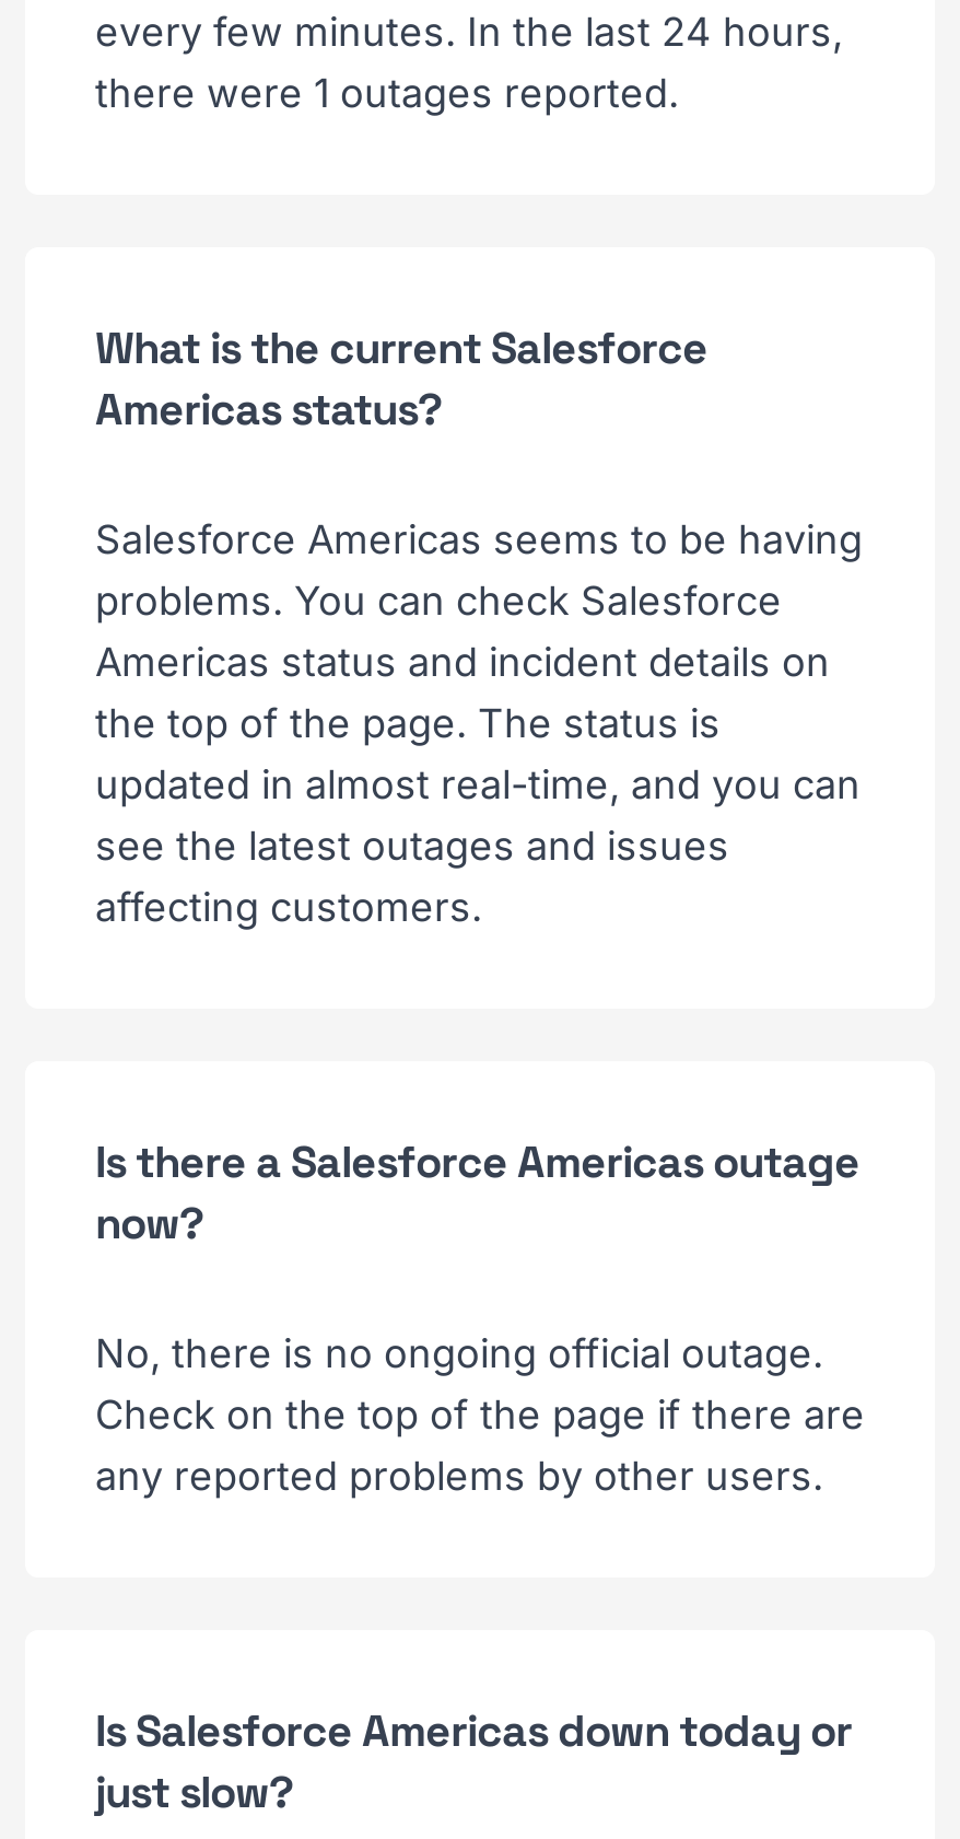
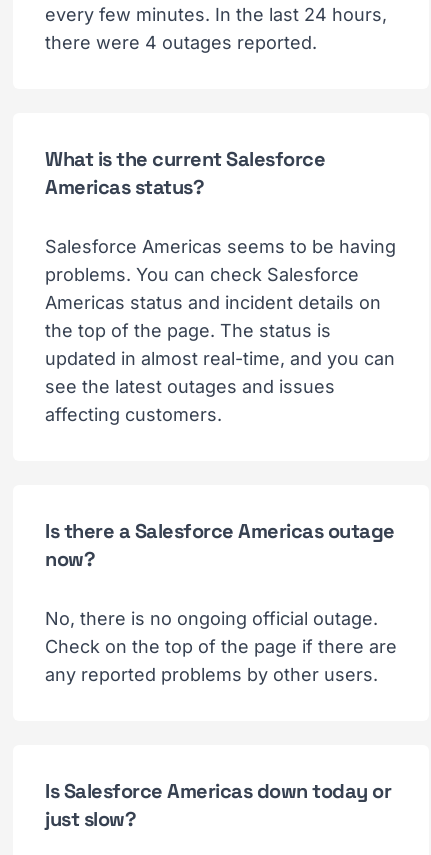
[95,70,679,116] there were 1 outages reported. -> [45,32,317,53] there were 4 outages reported.

